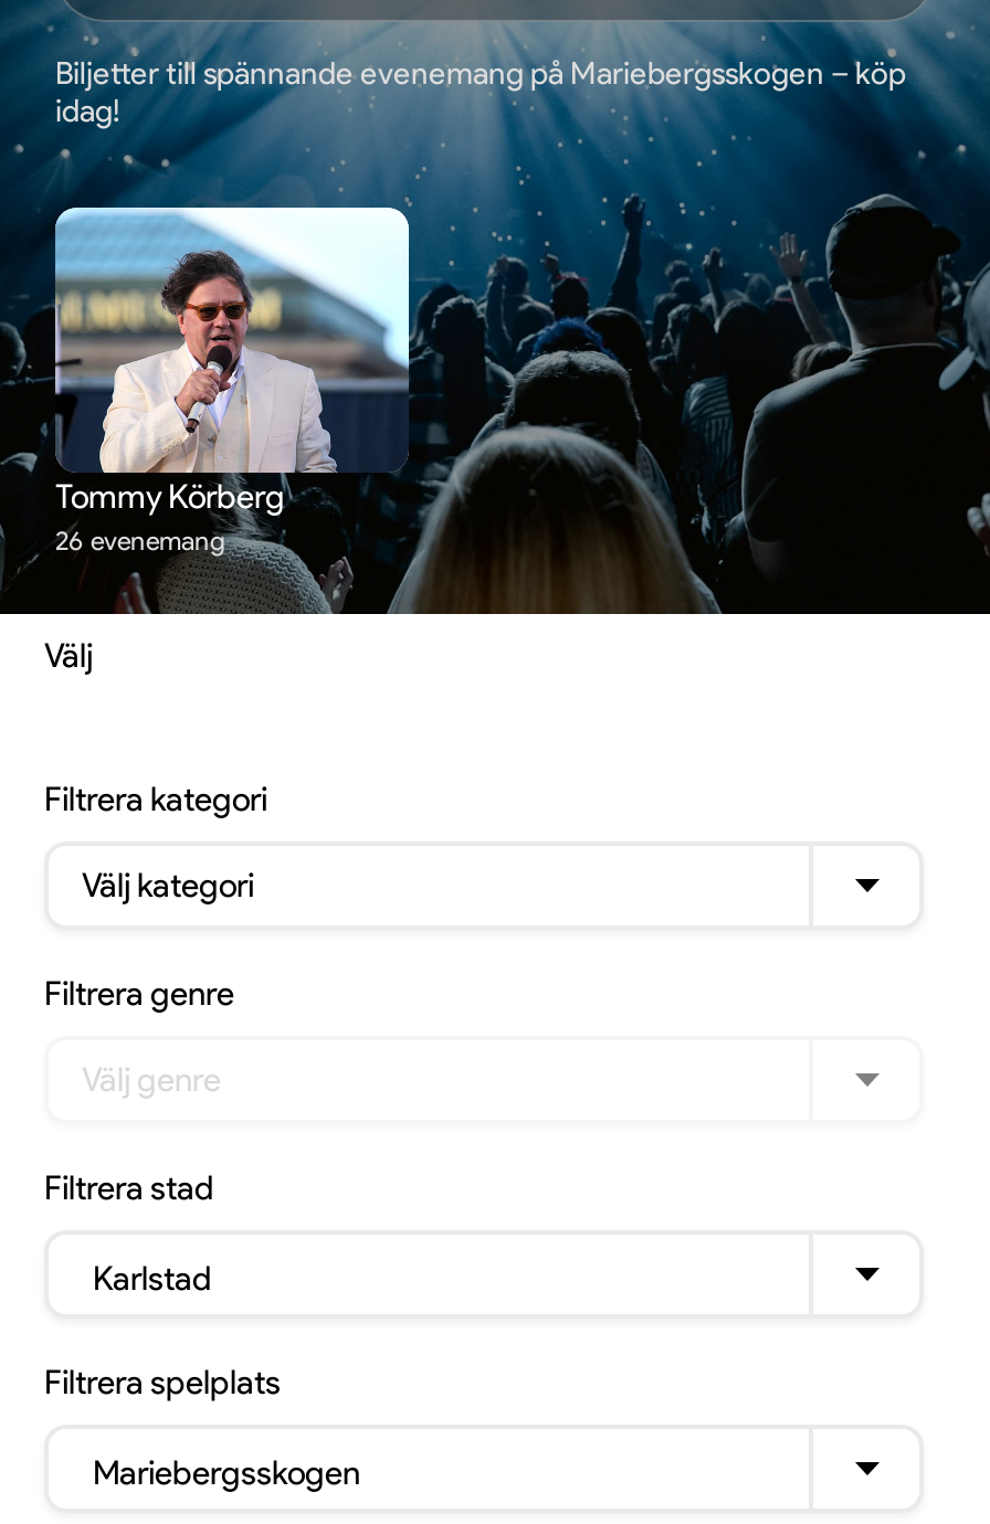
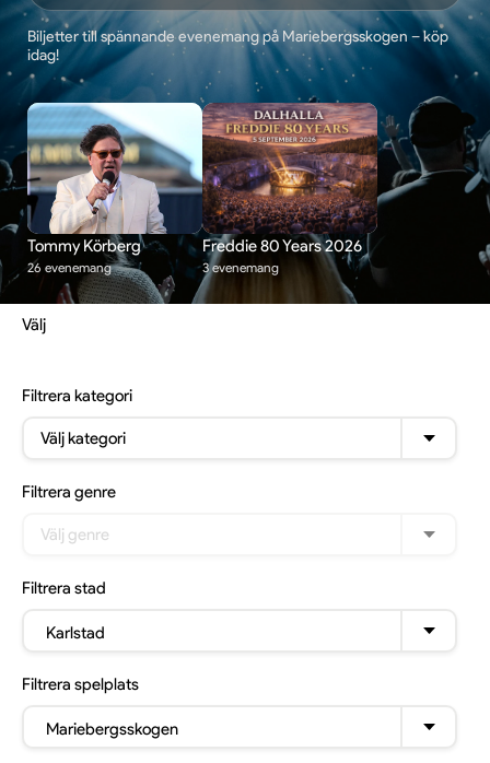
[407,208,762,462] [image] -> [201,102,378,228] [image]
none -> [202,236,362,276] Freddie 80 Years 2026 | 3 evenemang

